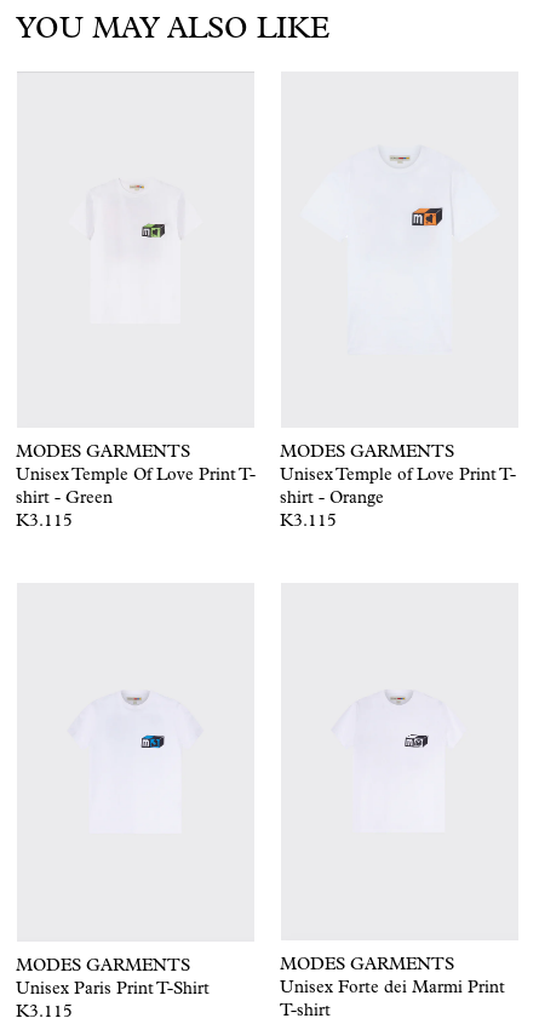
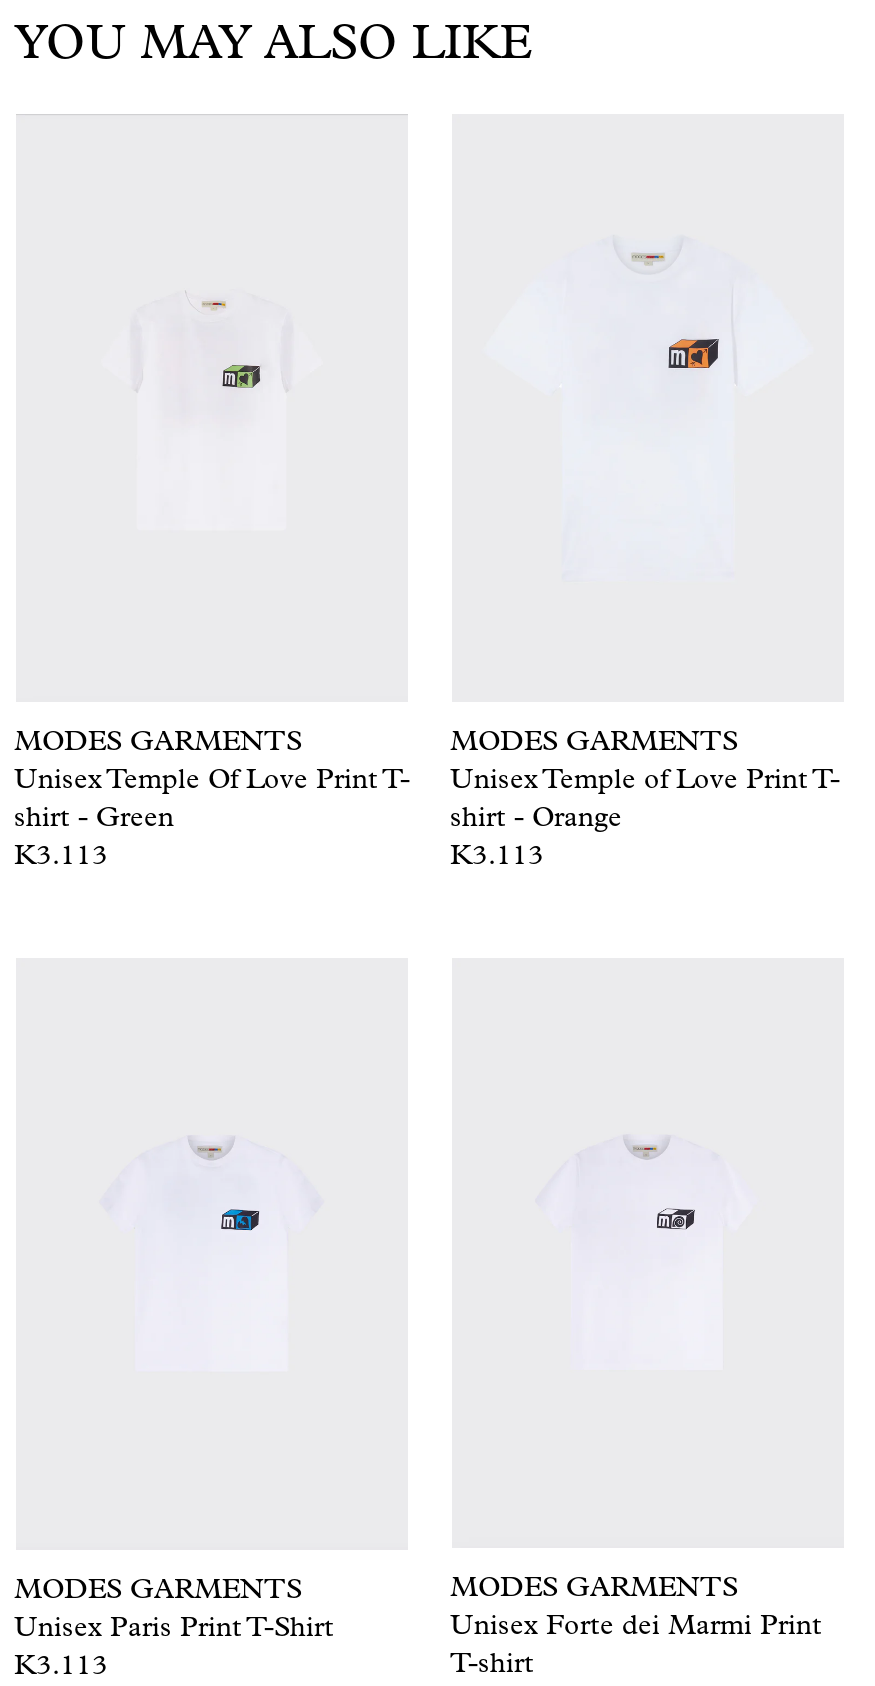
[16,513,73,531] K3.115 -> [14,842,108,872] K3.113
[280,513,337,531] K3.115 -> [450,843,544,873] K3.113
[16,1003,73,1021] K3.115 -> [14,1651,108,1681] K3.113

